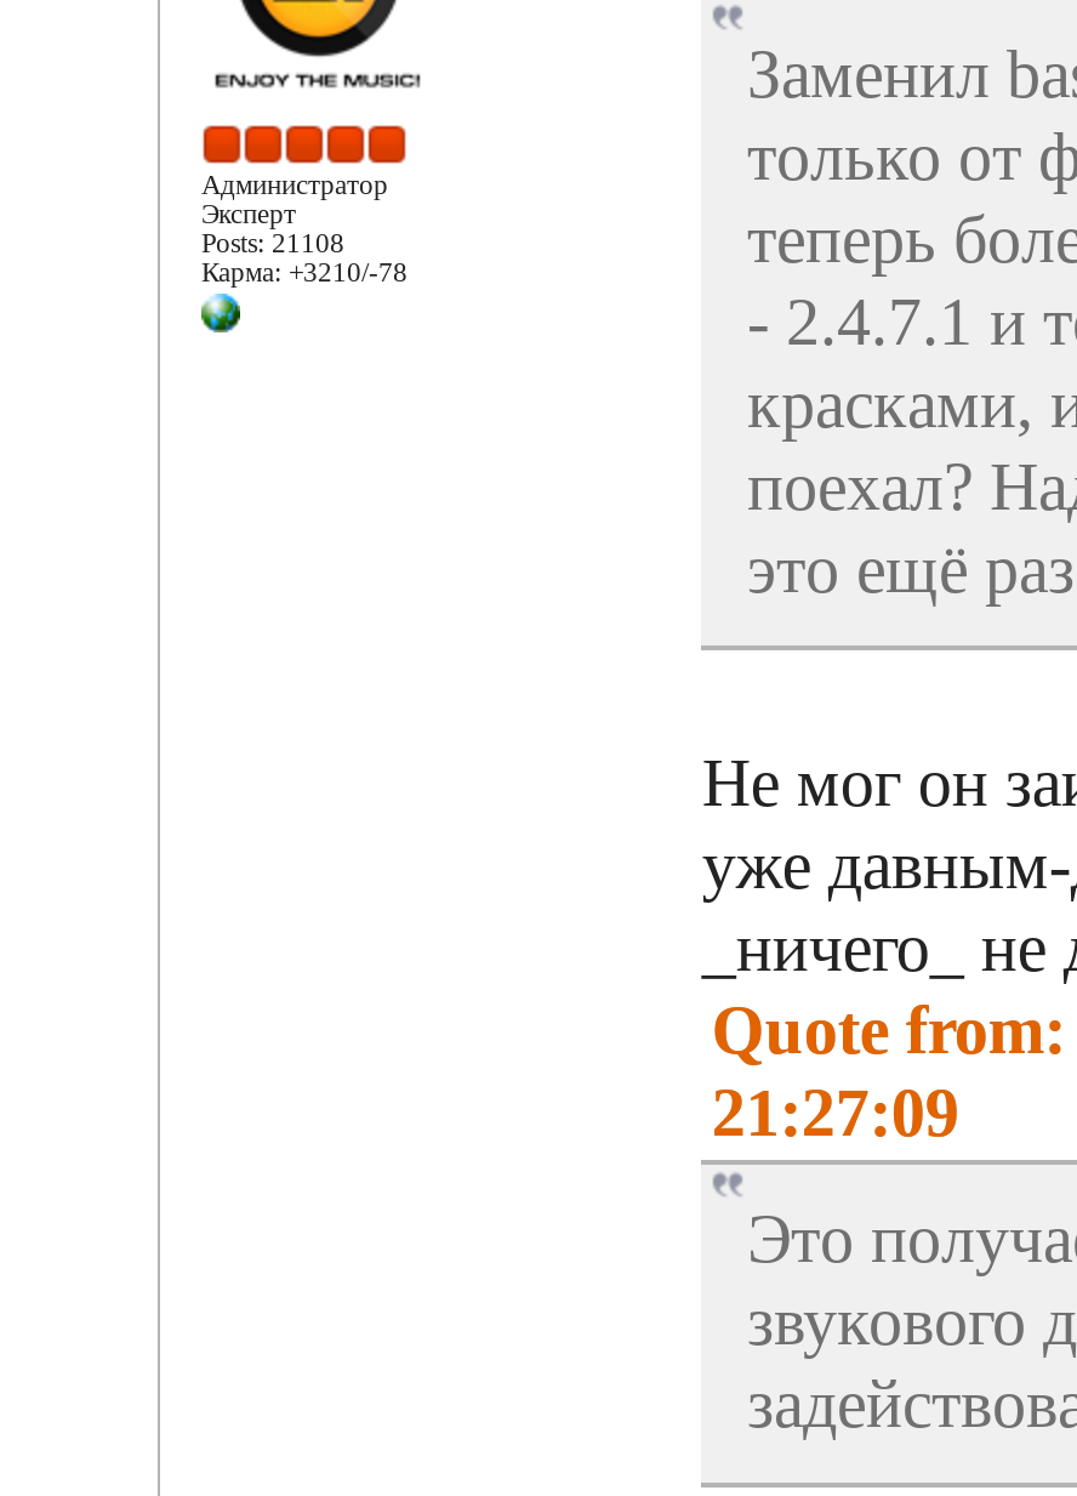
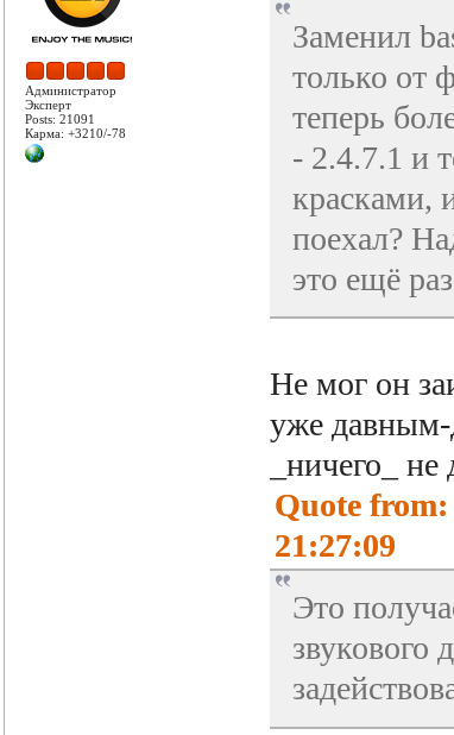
[201,228,344,257] Posts: 21108 -> [25,112,95,126] Posts: 21091

